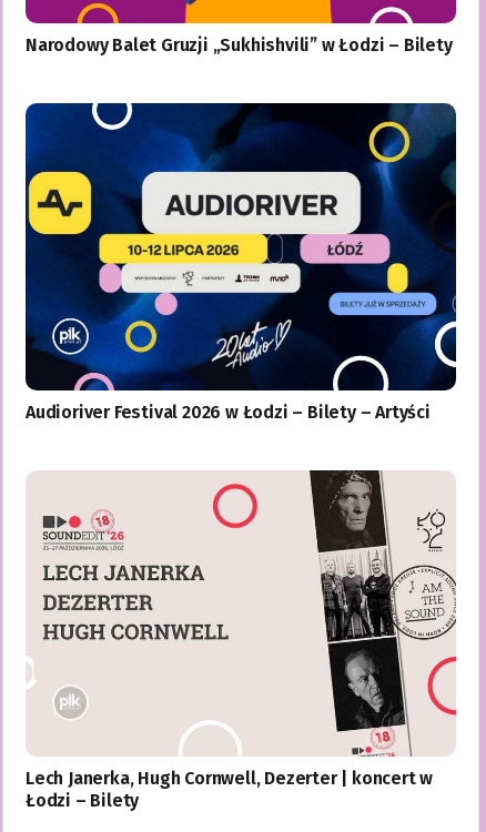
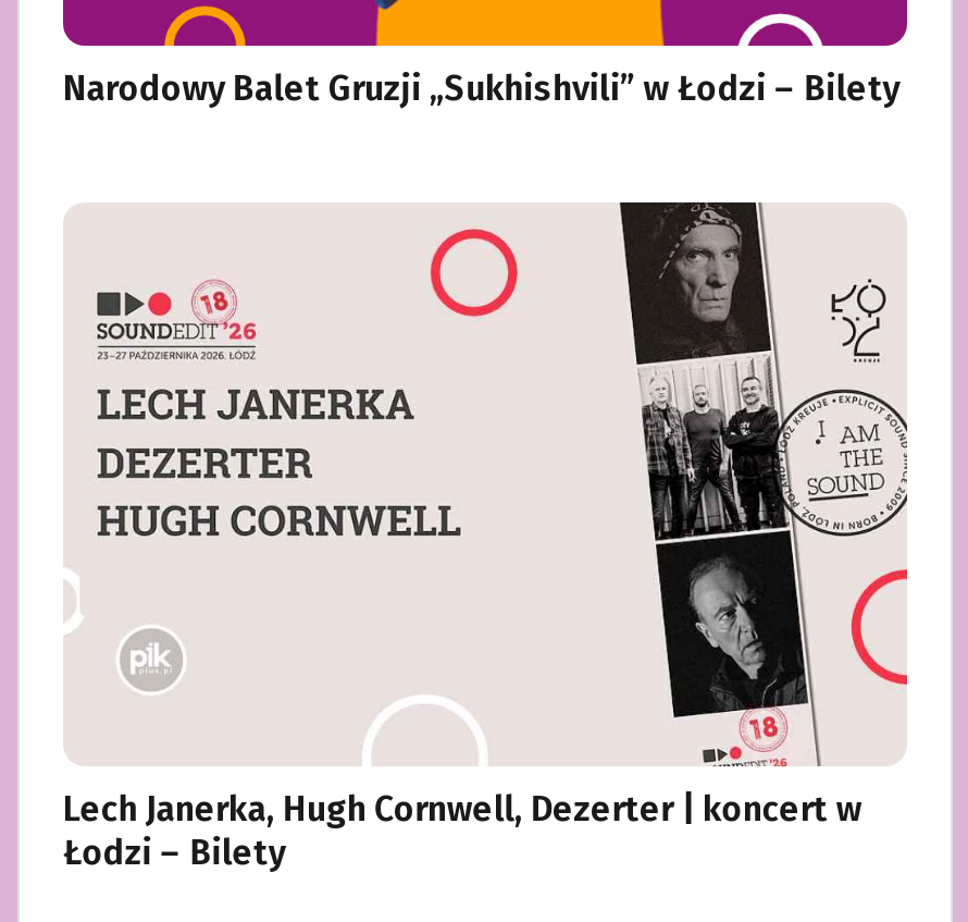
[24,102,457,422] [image] | Audioriver Festival 2026 w Łodzi – Bilety – Artyści -> none

